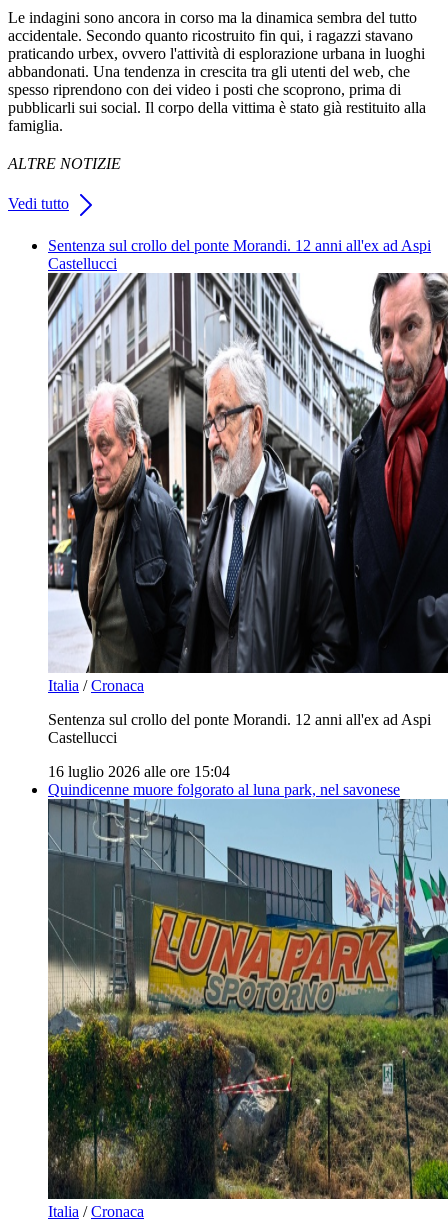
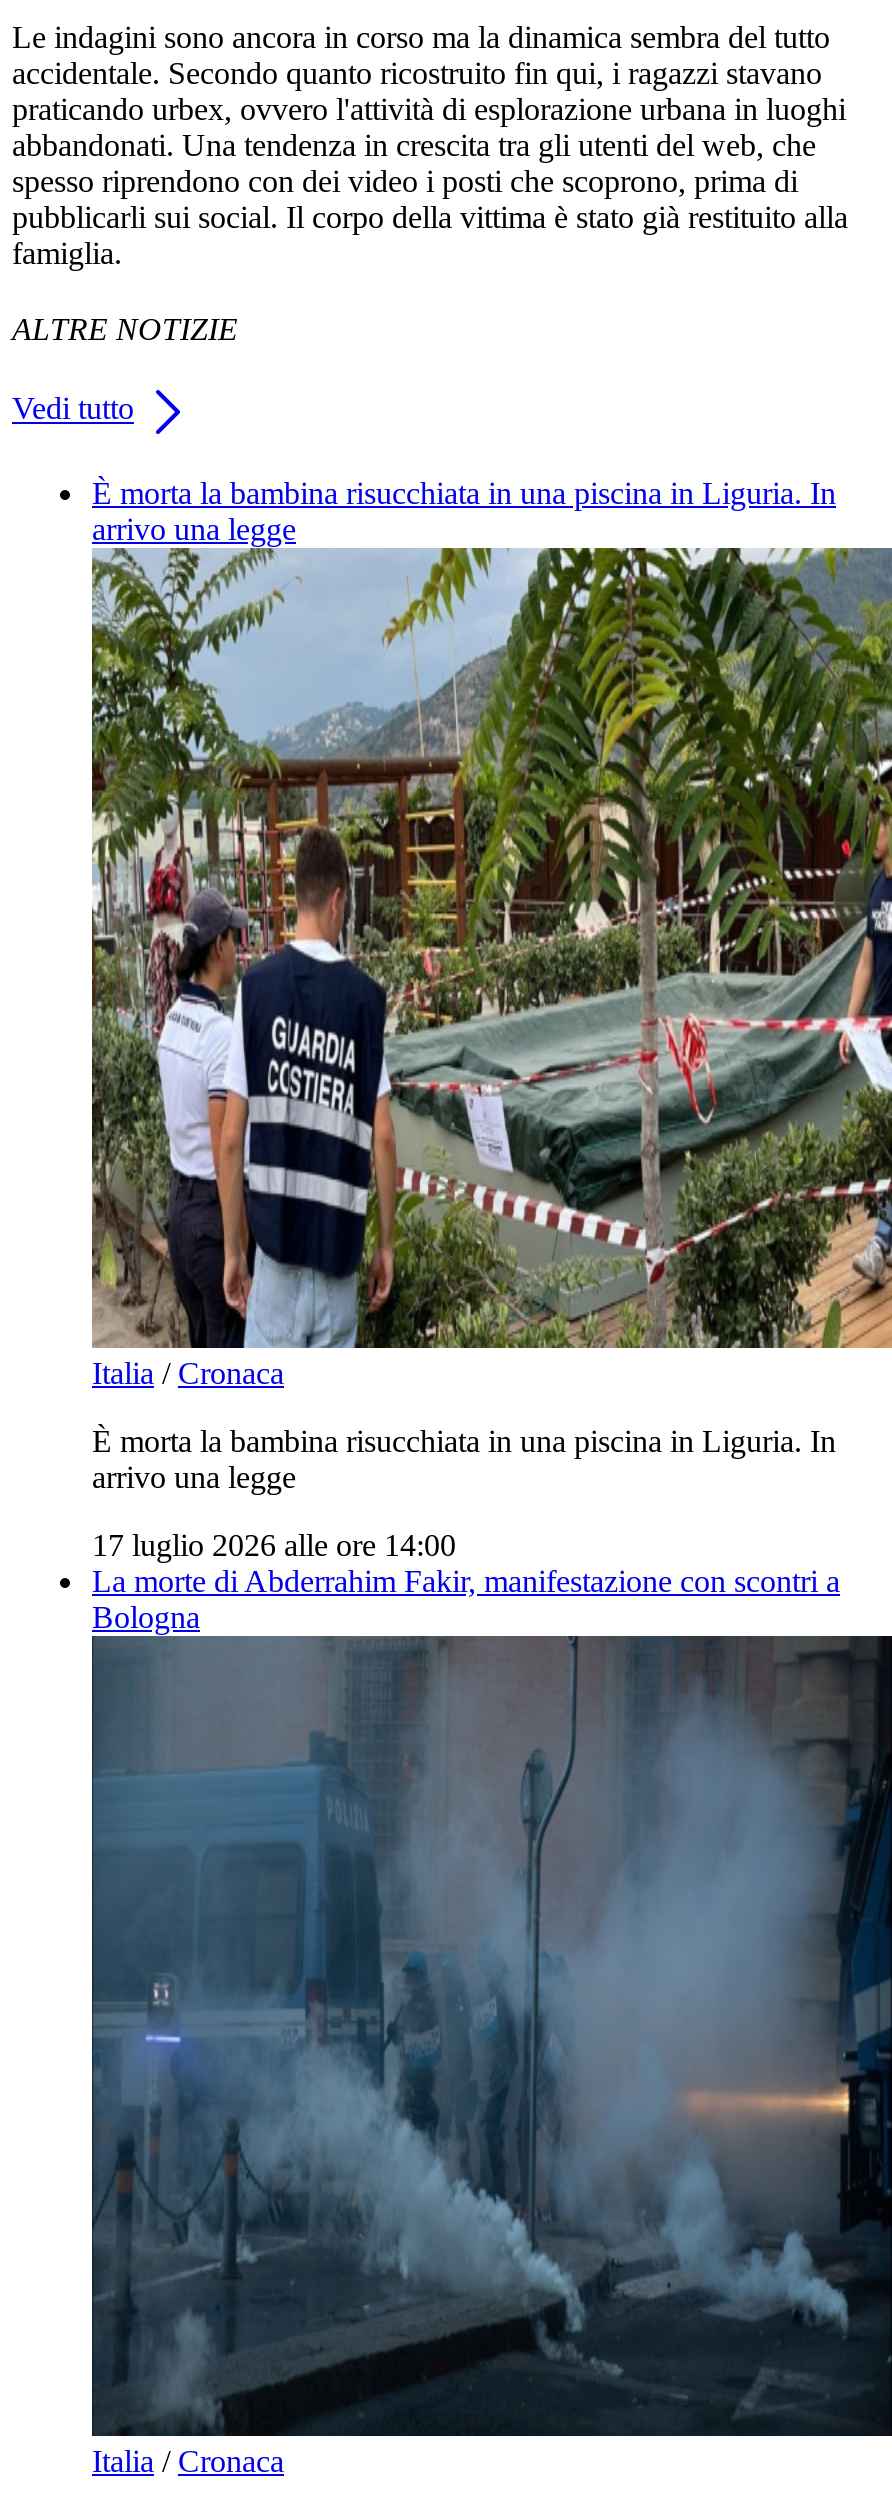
[48,237,431,272] Sentenza sul crollo del ponte Morandi. 12 anni all'ex ad Aspi | Castellucci -> [92,476,836,546] È morta la bambina risucchiata in una piscina in Liguria. In | arrivo una legge
[47,272,445,746] [image] | Sentenza sul crollo del ponte Morandi. 12 anni all'ex ad Aspi | Castellucci -> [90,546,886,1494] [image] | È morta la bambina risucchiata in una piscina in Liguria. In | arrivo una legge
[48,763,400,798] 16 luglio 2026 alle ore 15:04 | Quindicenne muore folgorato al luna park, nel savonese -> [92,1528,840,1634] 17 luglio 2026 alle ore 14:00 | La morte di Abderrahim Fakir, manifestazione con scontri a | Bologna
[48,799,445,1200] [image] -> [90,1634,886,2438] [image]

